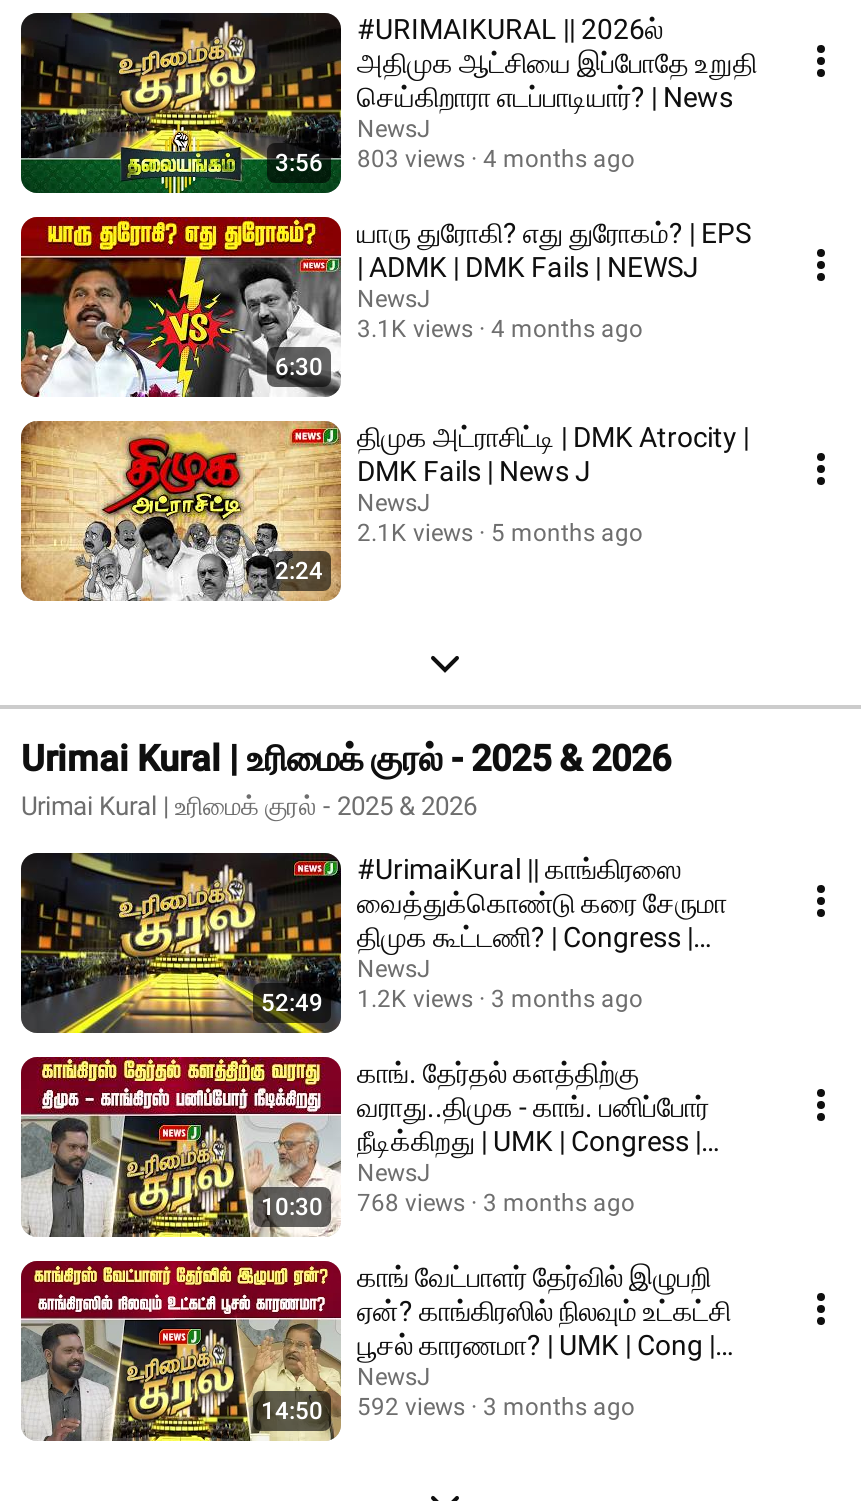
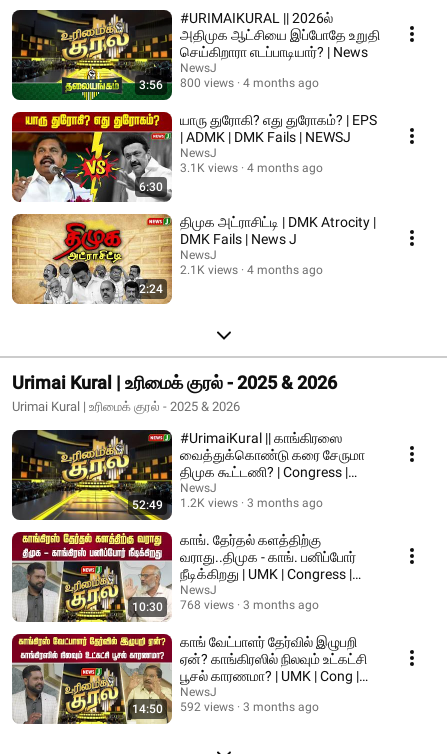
[275,145,635,177] 3:56 803 views 4 months ago -> [139,76,319,92] 3:56 800 views 4 months ago
[357,519,643,547] 2.1K views 5 months ago -> [180,263,323,277] 2.1K views 4 months ago

